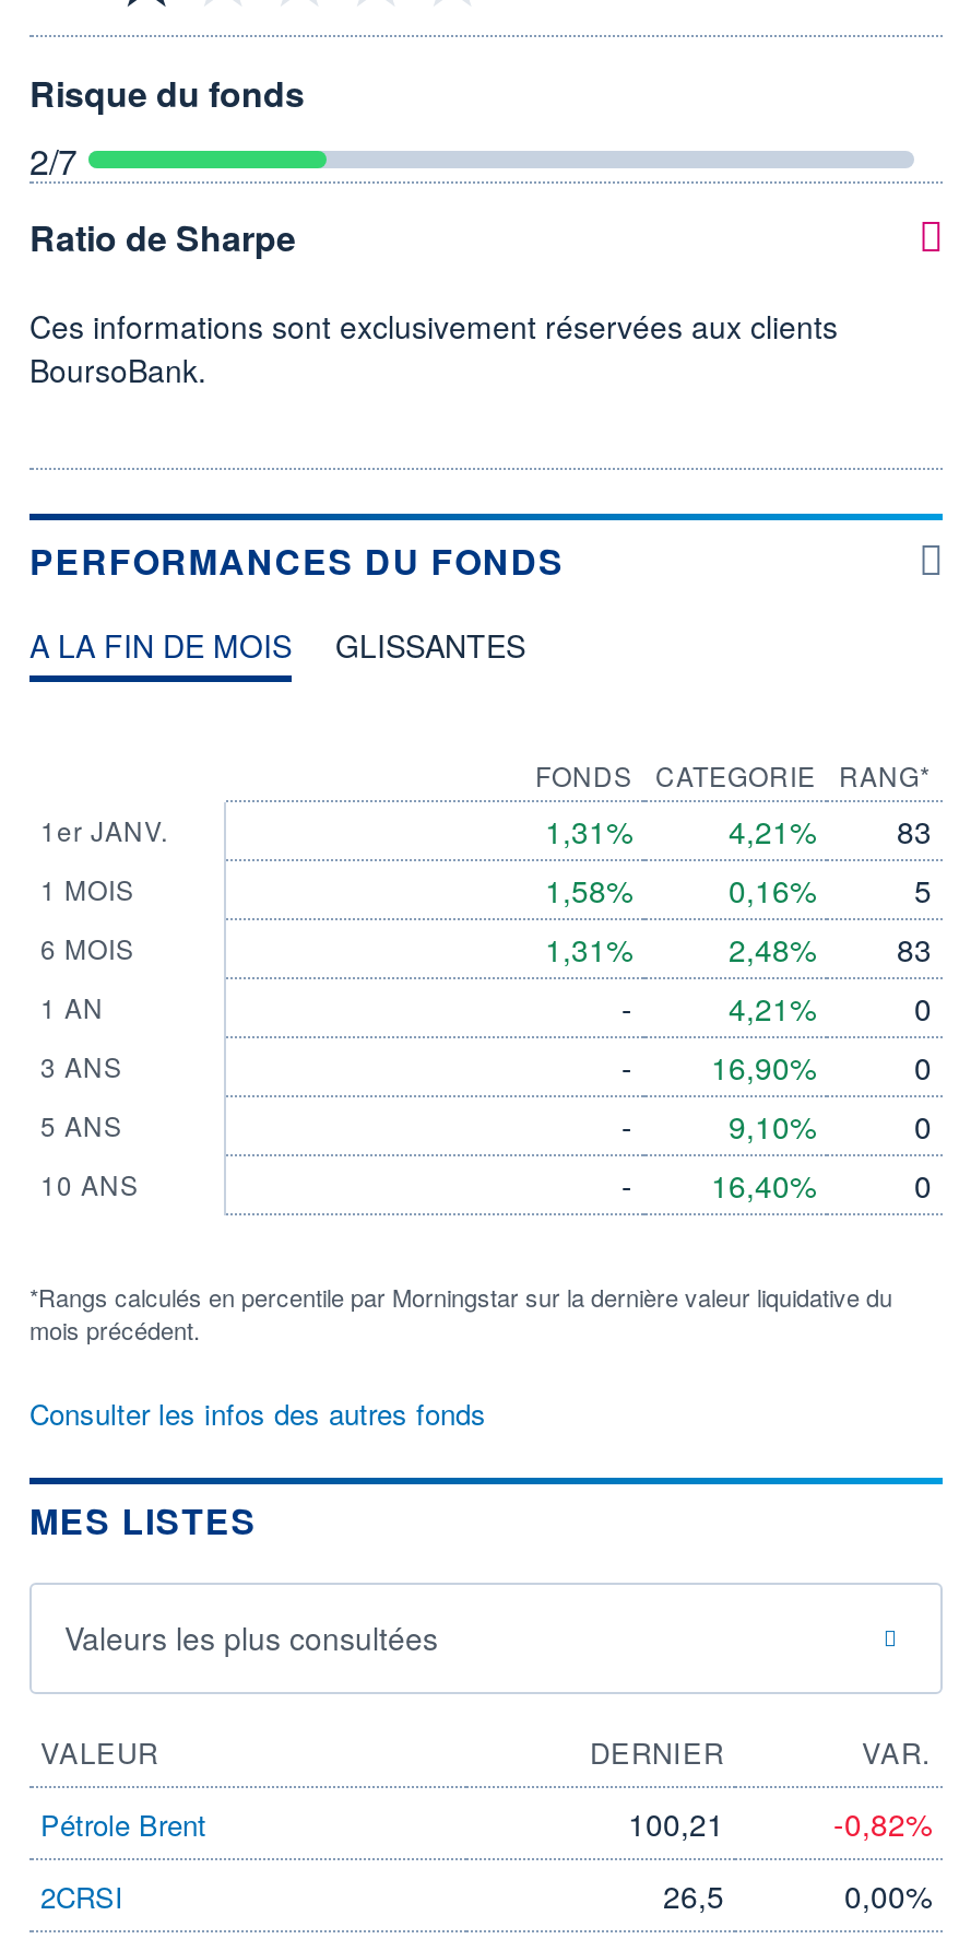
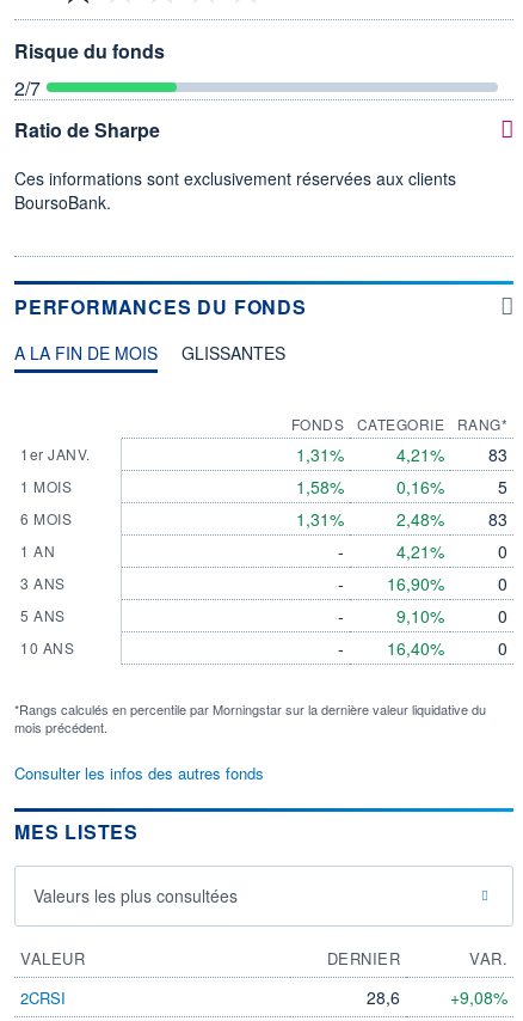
[40,1802,932,1846] Pétrole Brent | 100,21 | -0,82% -> none
[663,1874,724,1918] 26,5 -> [367,985,400,1009] 28,6
[844,1874,932,1918] 0,00% -> [450,985,507,1009] +9,08%

